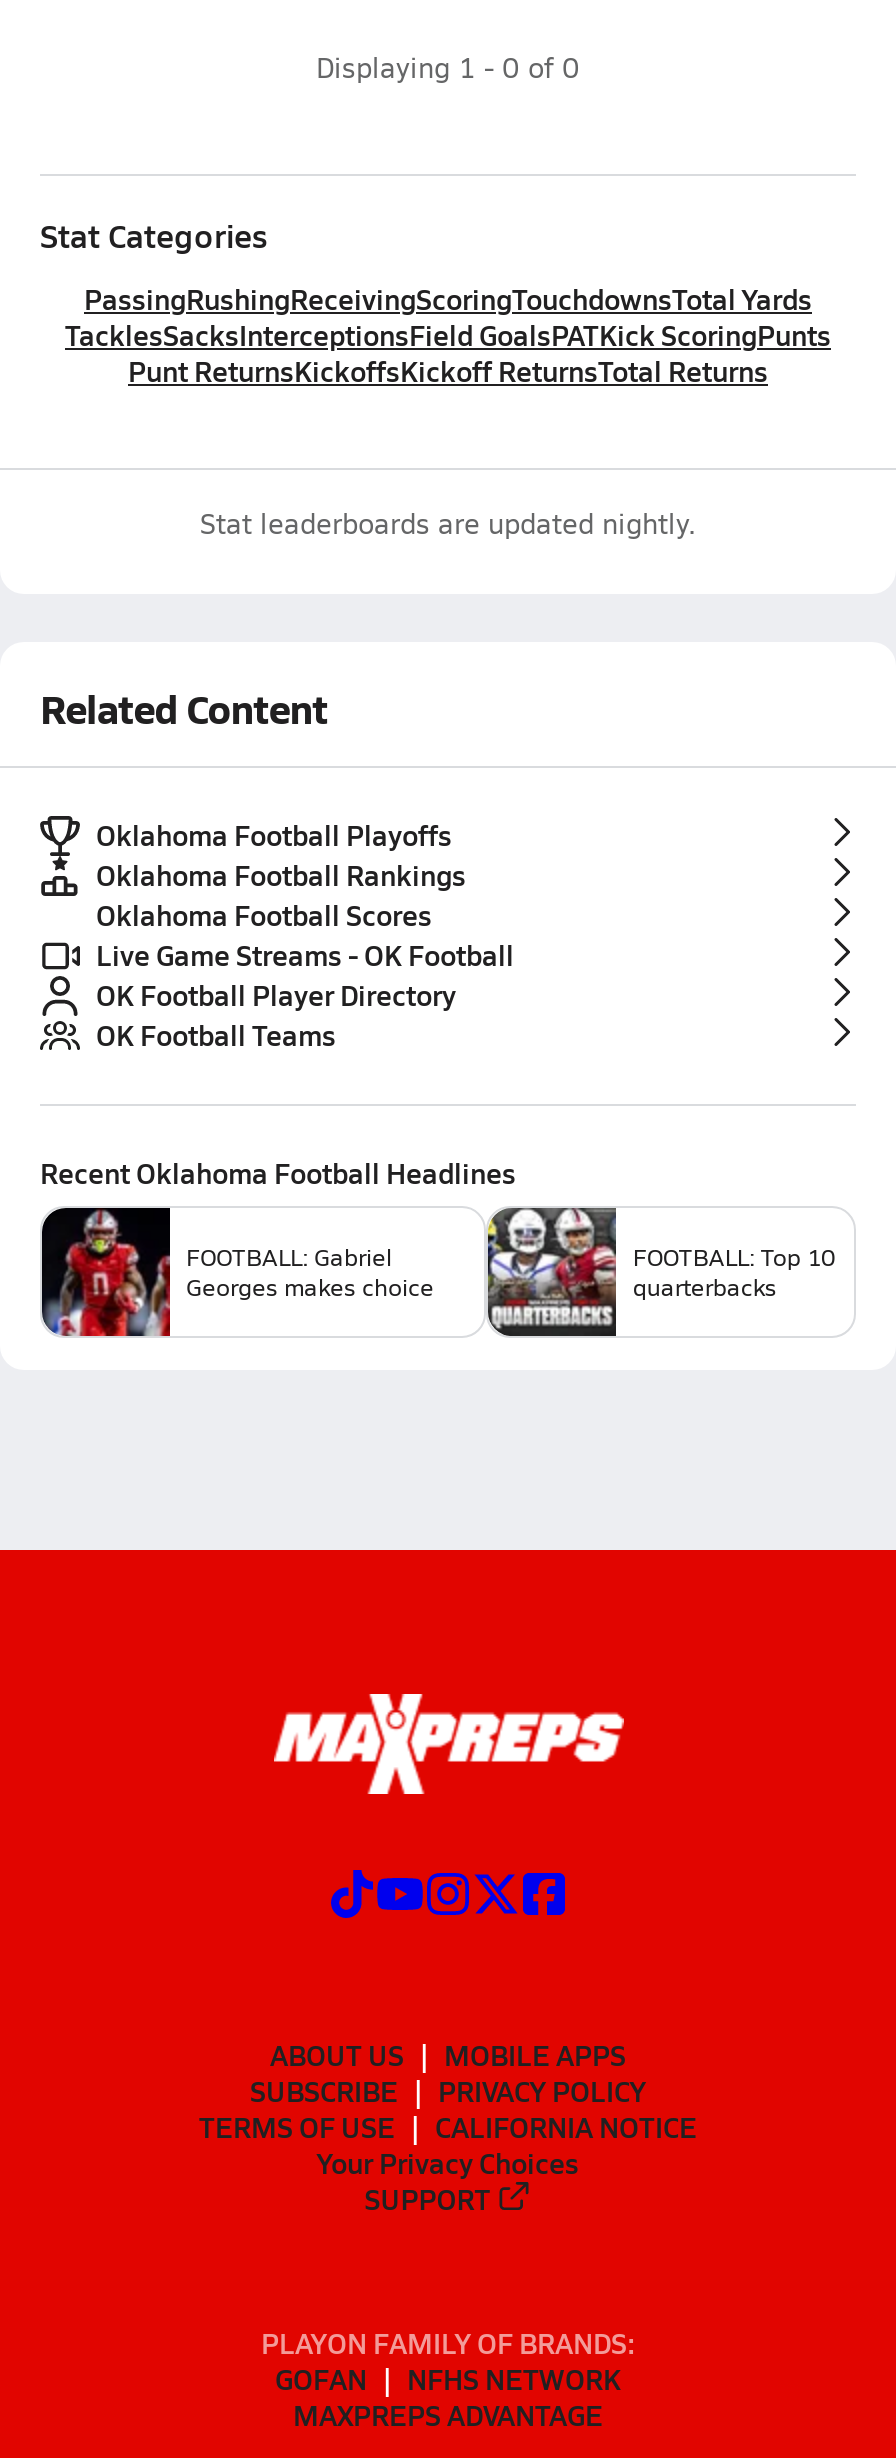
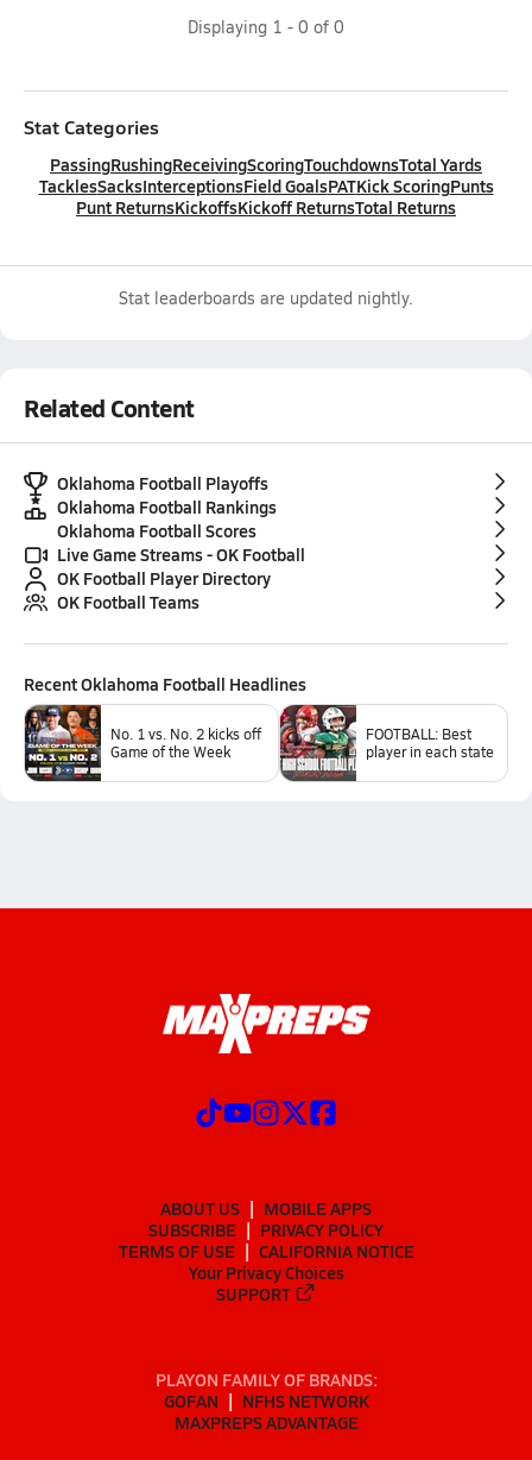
[42,1206,434,1338] [image] | FOOTBALL: Gabriel | Georges makes choice -> [24,704,261,782] [image] | No. 1 vs. No. 2 kicks off | Game of the Week
[470,1206,835,1338] [image] | FOOTBALL: Top 10 | quarterbacks -> [278,704,494,782] [image] | FOOTBALL: Best | player in each state

